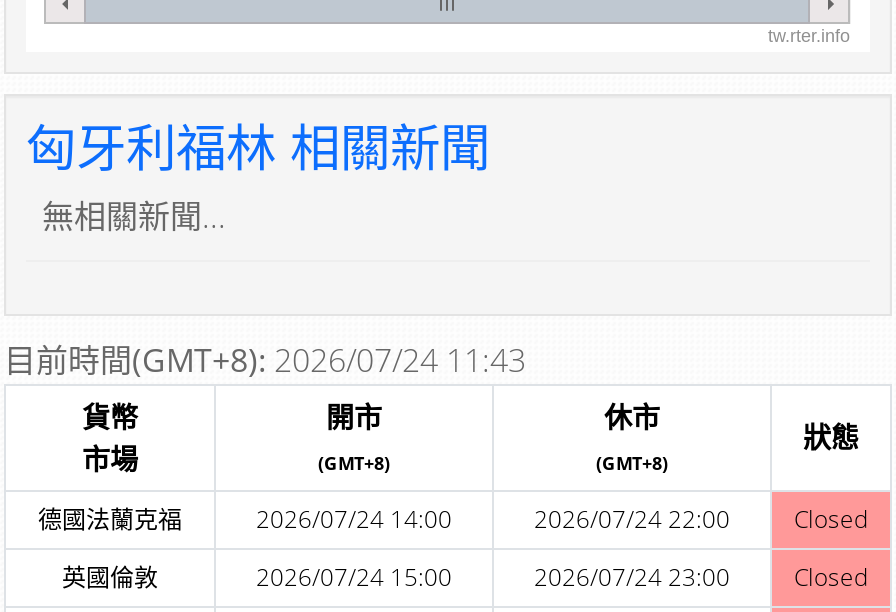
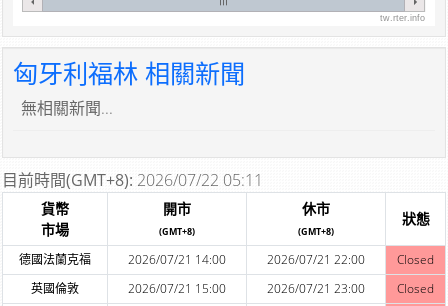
[4,338,526,382] 目前時間(GMT+8): 2026/07/24 11:43 -> [2,169,263,191] 目前時間(GMT+8): 2026/07/22 05:11
[256,502,452,536] 2026/07/24 14:00 -> [128,251,226,268] 2026/07/21 14:00
[534,502,868,536] 2026/07/24 22:00 Closed -> [267,251,434,268] 2026/07/21 22:00 Closed
[256,560,452,594] 2026/07/24 15:00 -> [128,280,226,297] 2026/07/21 15:00
[534,560,868,594] 2026/07/24 23:00 Closed -> [267,280,434,297] 2026/07/21 23:00 Closed

